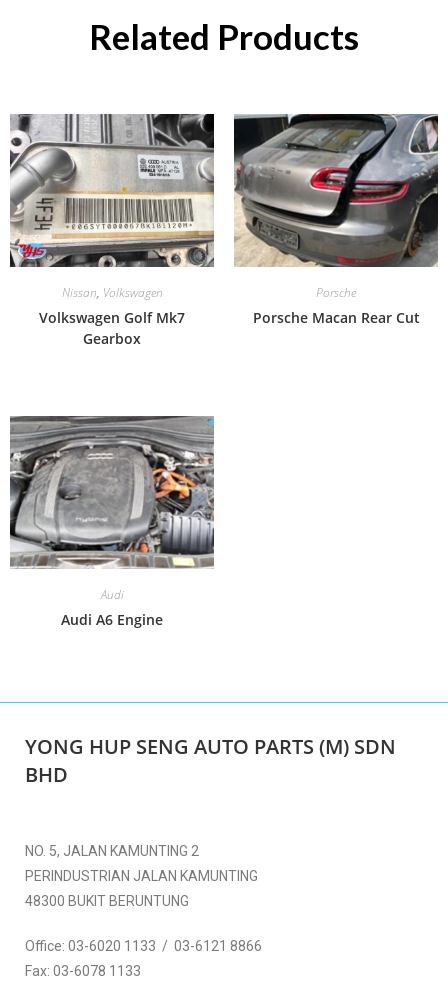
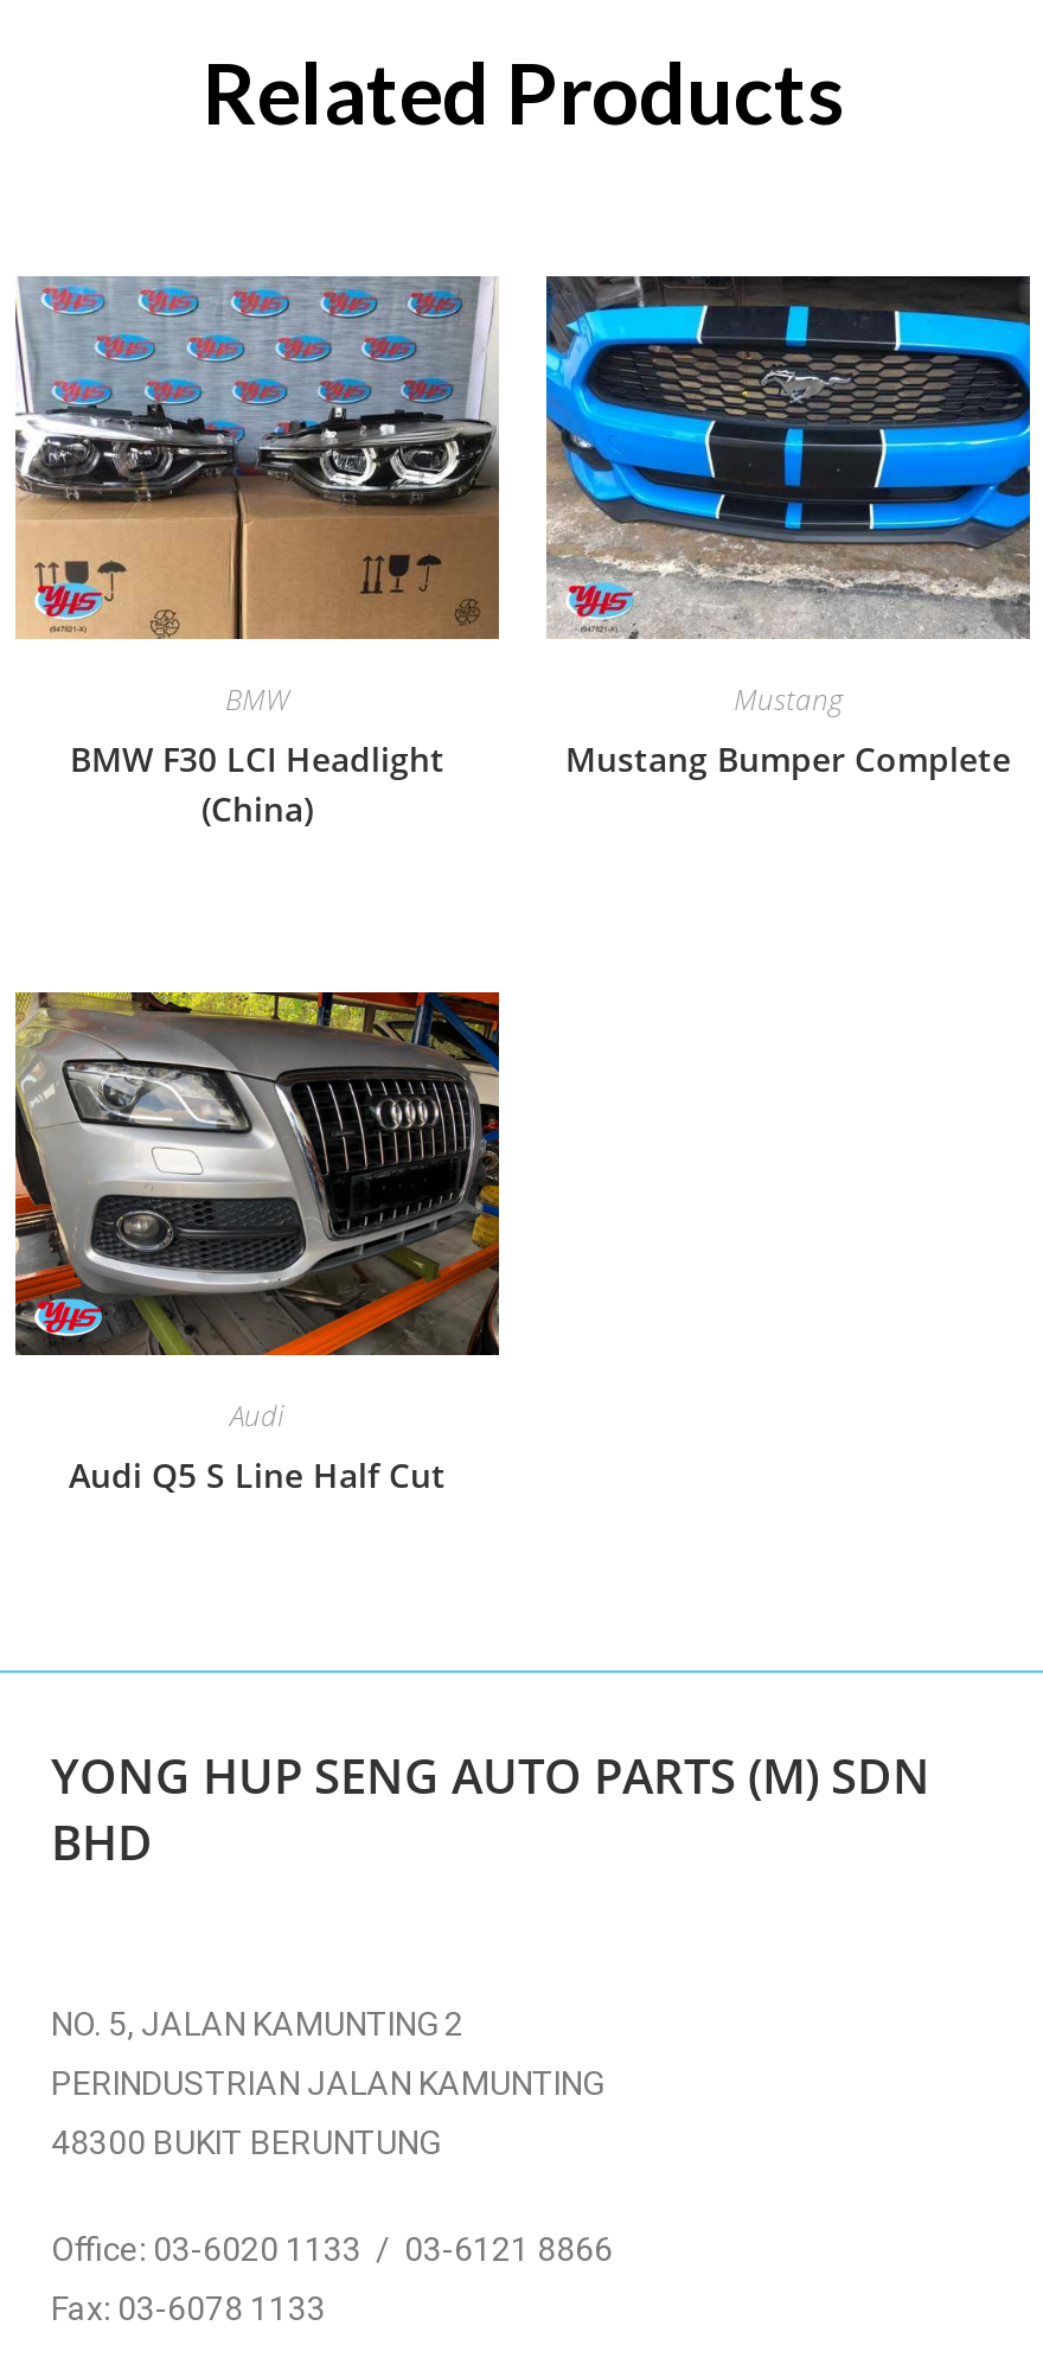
[9,113,215,348] [image] | Nissan, Volkswagen | Volkswagen Golf Mk7 | Gearbox -> [13,276,501,831] [image] | BMW | BMW F30 LCI Headlight | (China)
[233,113,439,327] [image] | Porsche | Porsche Macan Rear Cut -> [544,274,1032,781] [image] | Mustang | Mustang Bumper Complete
[9,415,215,569] [image] -> [13,990,501,1357] [image]
[61,610,163,629] Audi A6 Engine -> [69,1452,446,1497] Audi Q5 S Line Half Cut

